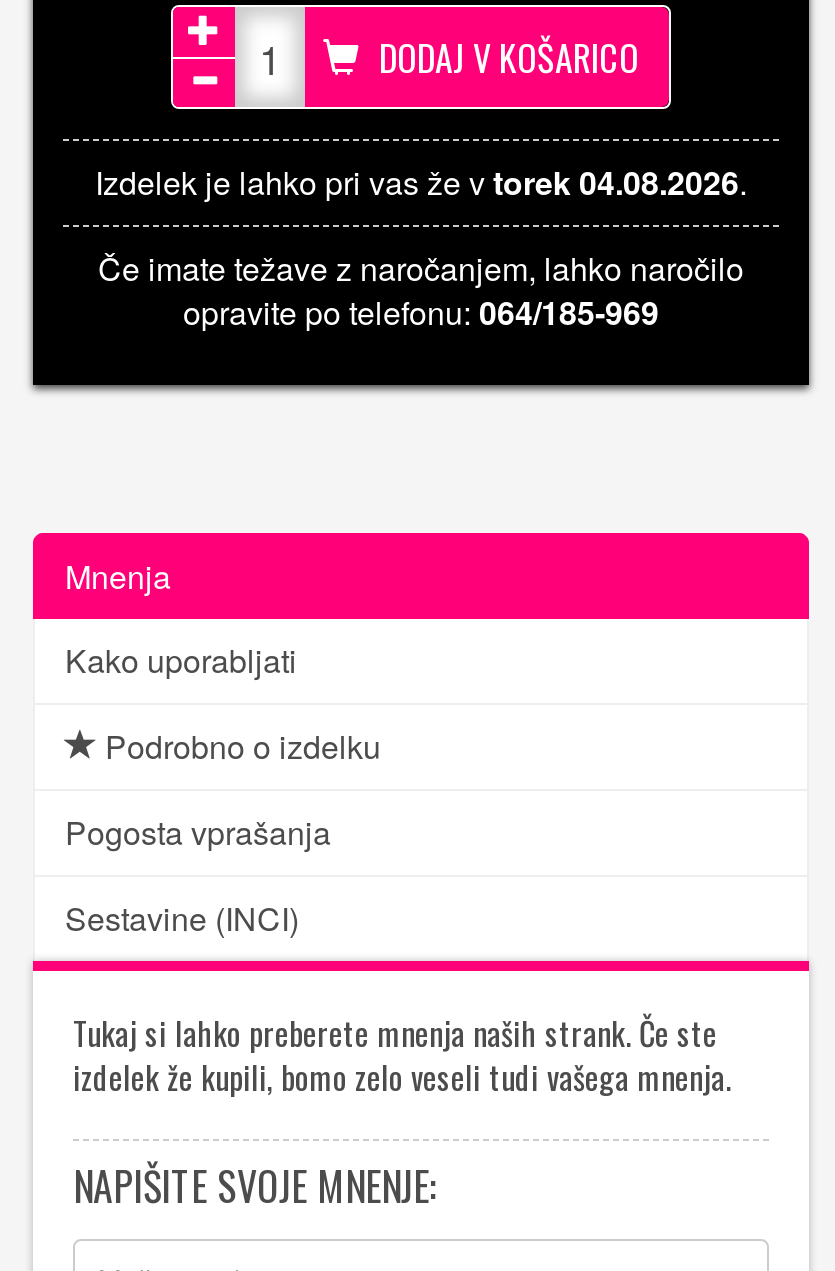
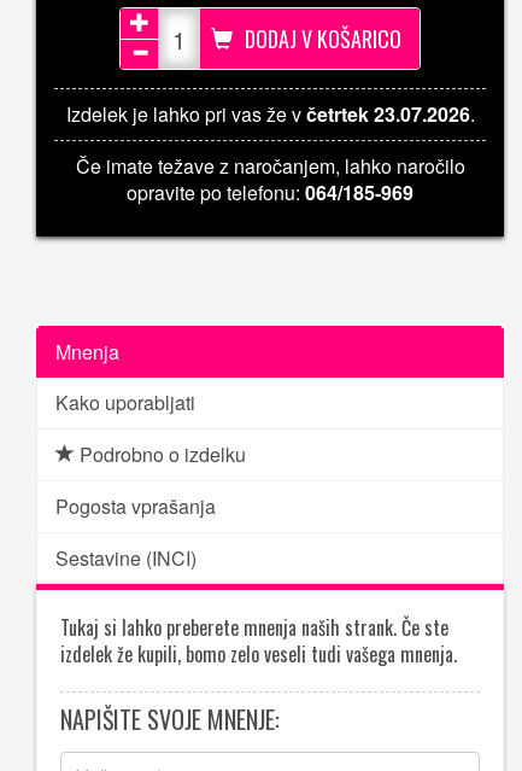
[95,160,747,206] Izdelek je lahko pri vas že v torek 04.08.2026. -> [66,101,474,128] Izdelek je lahko pri vas že v četrtek 23.07.2026.

